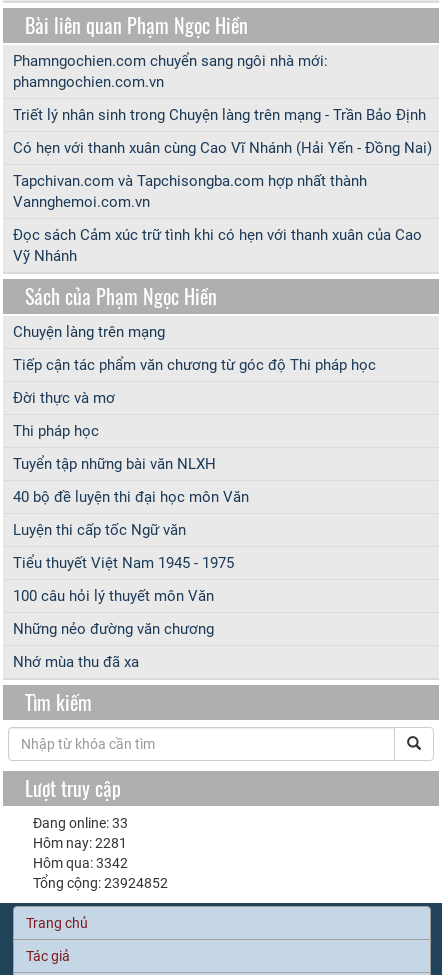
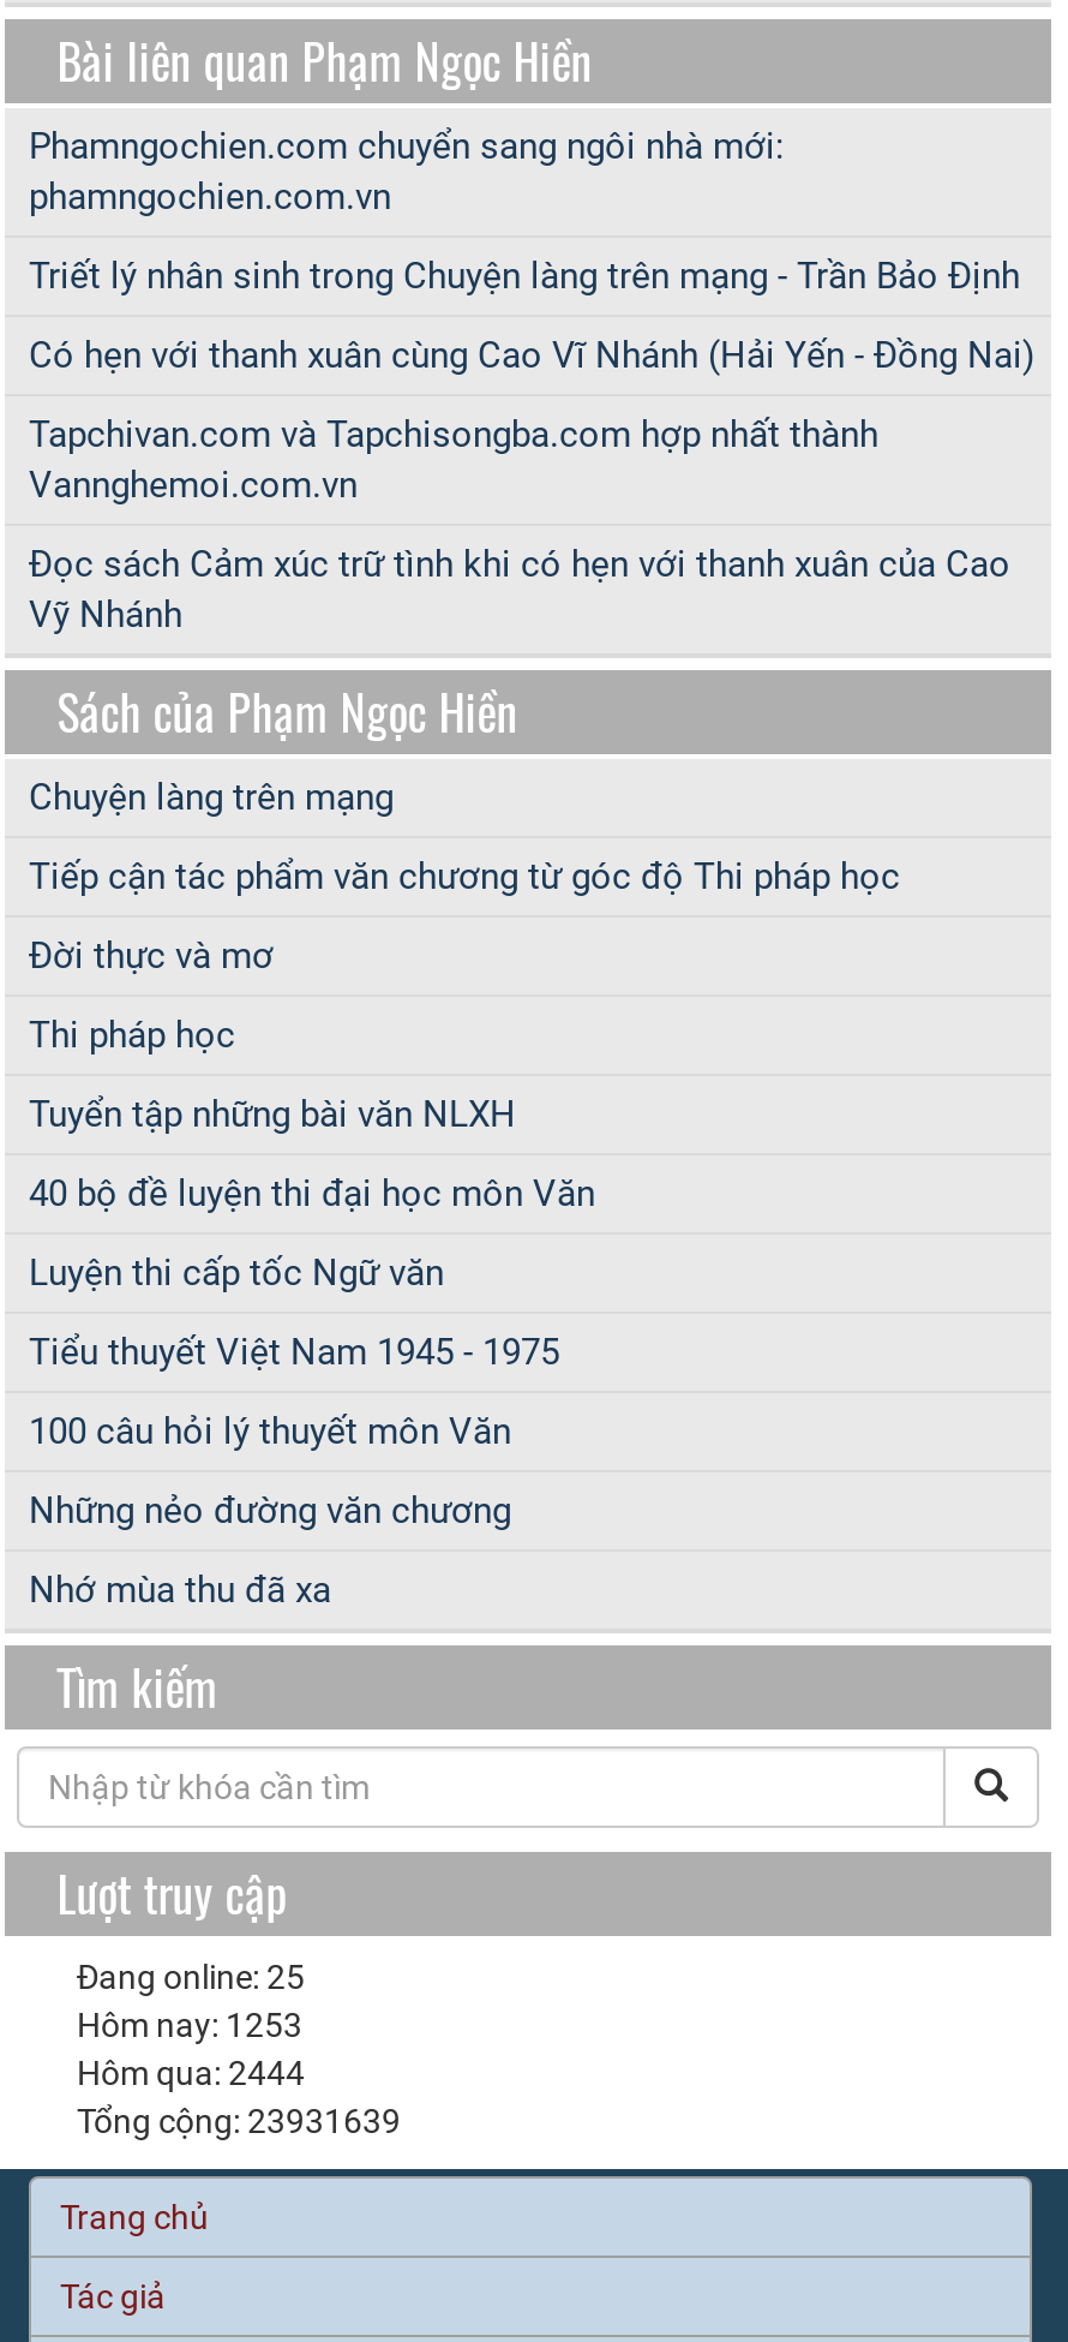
[33,815,128,831] Đang online: 33 -> [77,1958,305,1997] Đang online: 25
[33,835,127,851] Hôm nay: 2281 -> [77,2006,302,2045] Hôm nay: 1253
[33,855,128,871] Hôm qua: 3342 -> [77,2054,305,2093] Hôm qua: 2444
[33,875,168,891] Tổng cộng: 23924852 -> [77,2103,401,2141] Tổng cộng: 23931639

